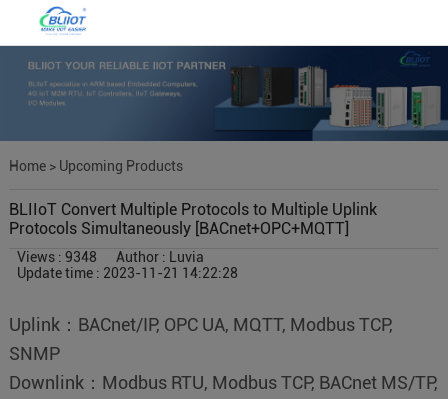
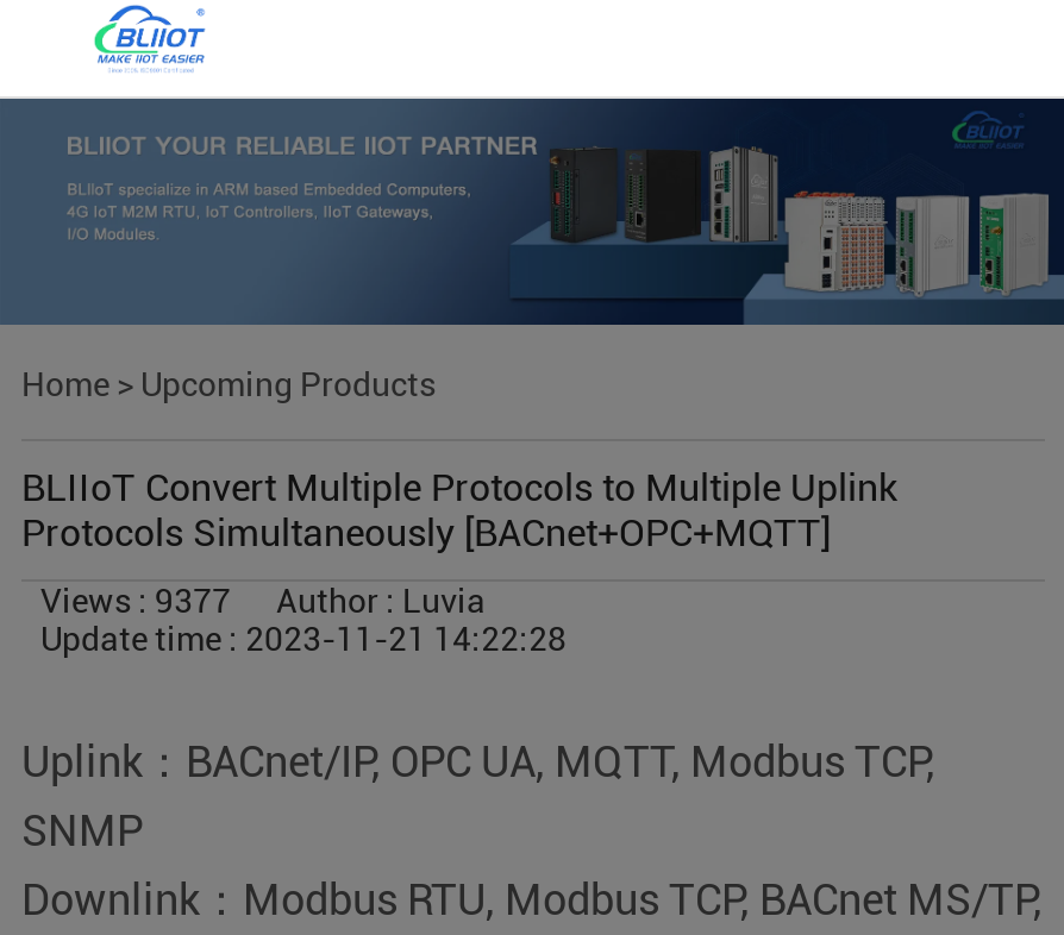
[17,248,204,264] Views : 9348 Author : Luvia -> [40,581,486,619] Views : 9377 Author : Luvia

